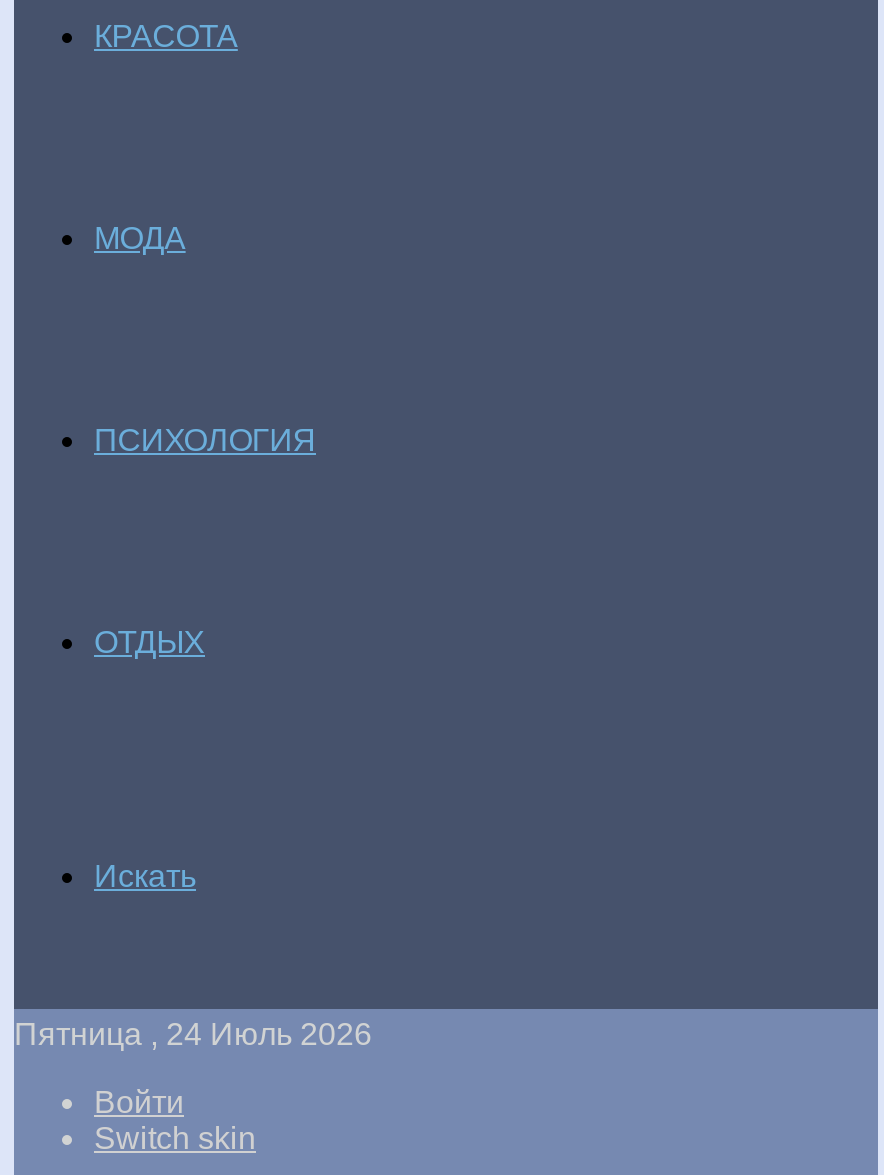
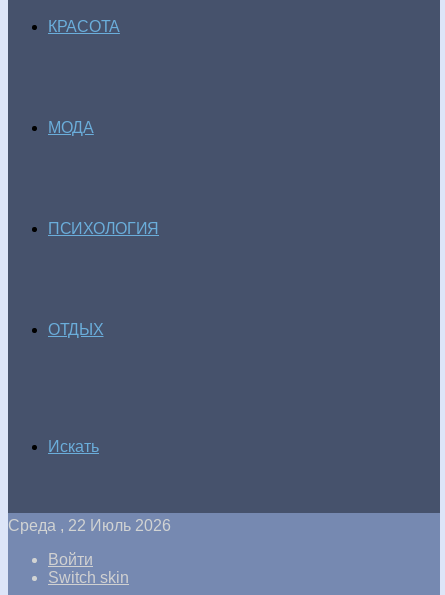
[14,1017,372,1051] Пятница , 24 Июль 2026 -> [8,517,171,534] Среда , 22 Июль 2026

